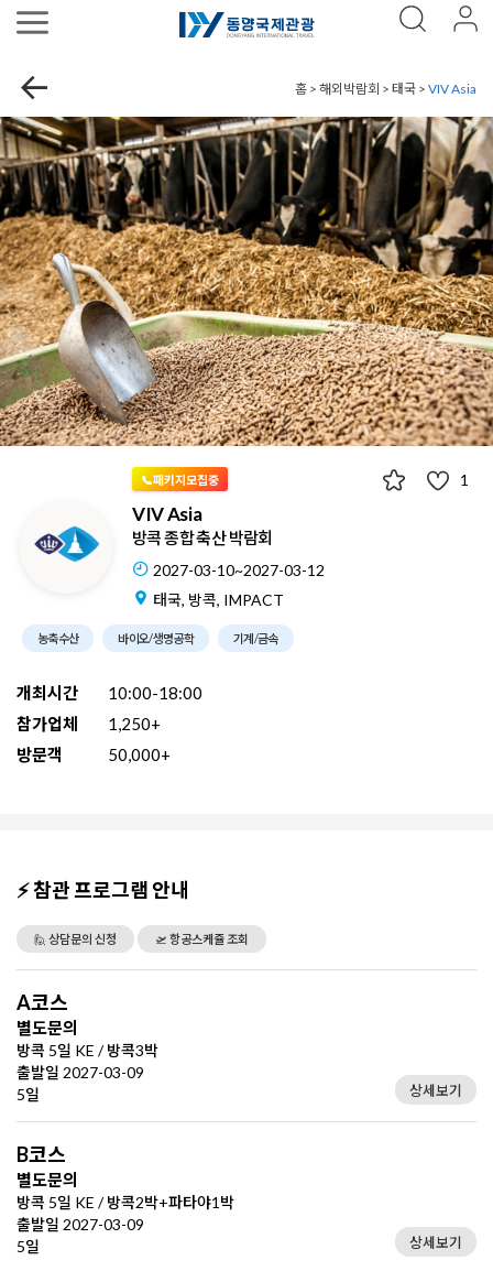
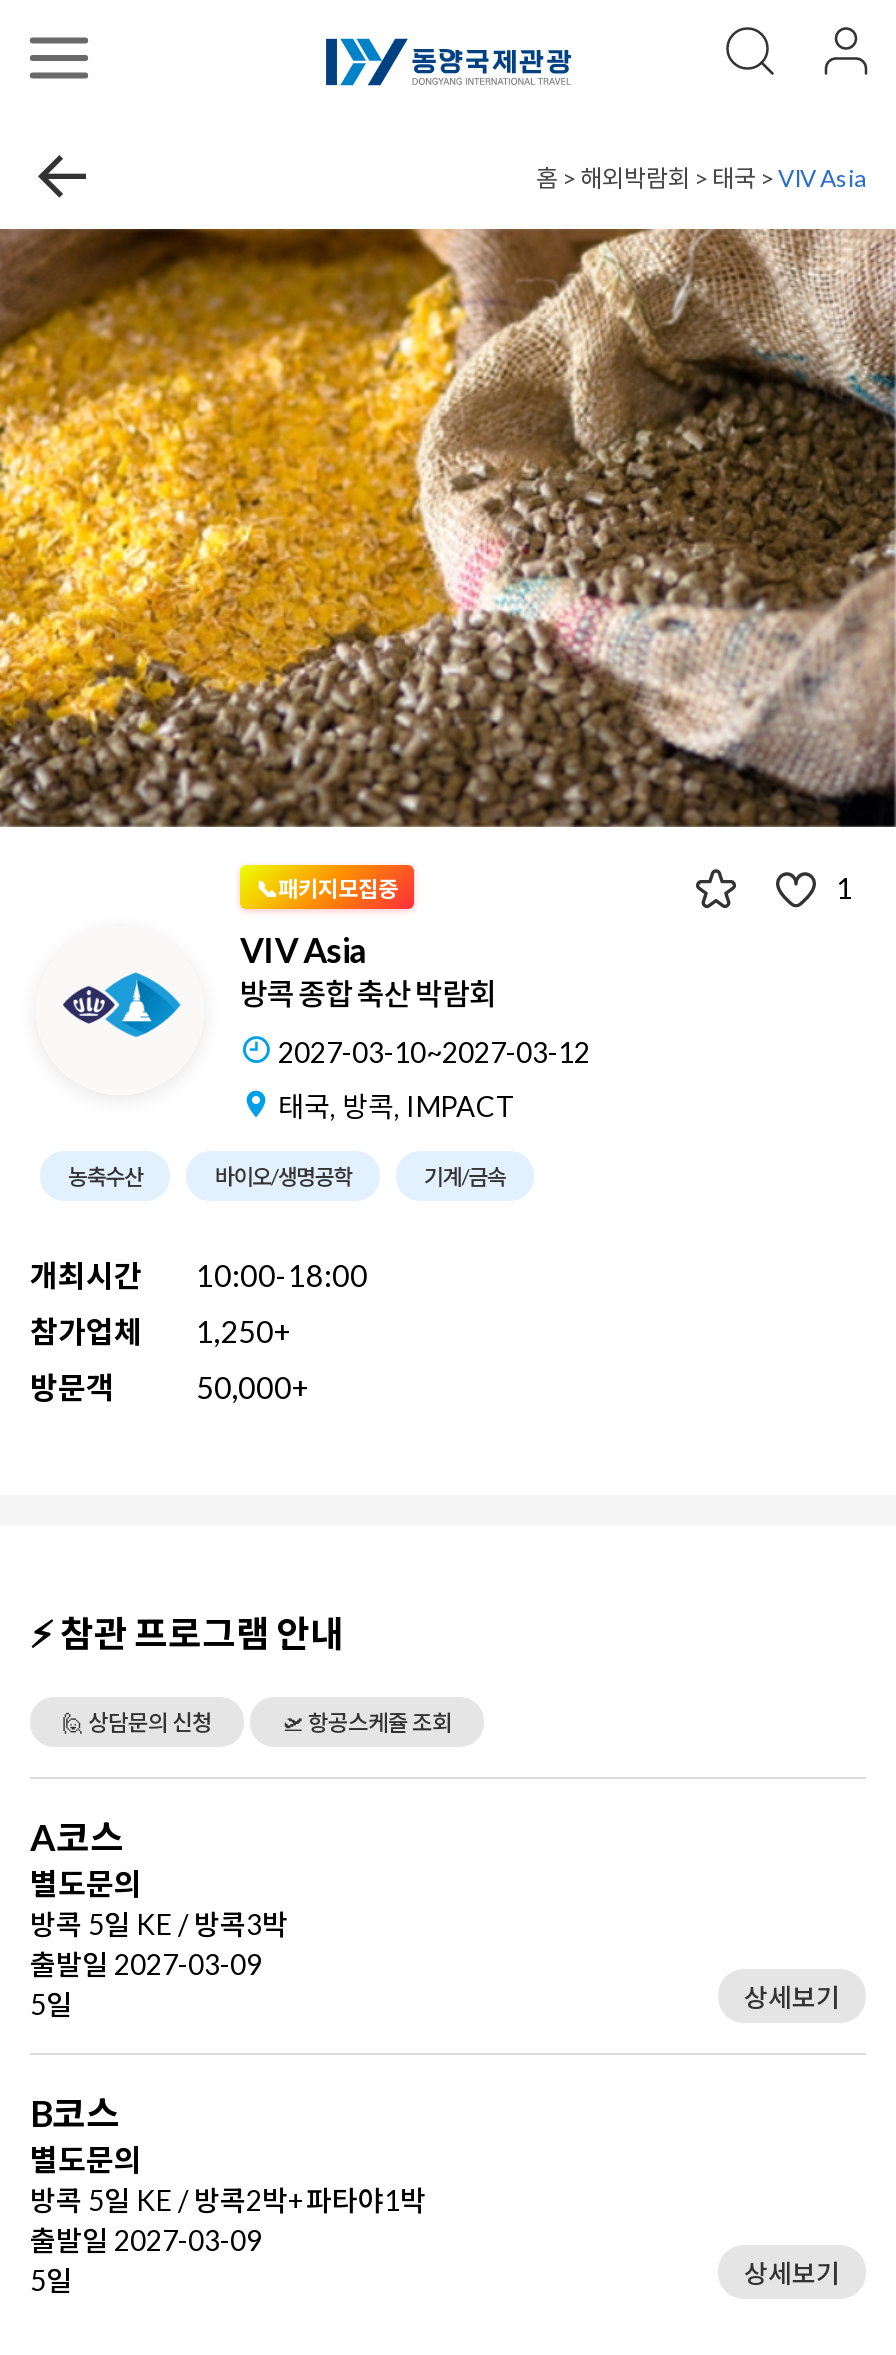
[3,116,490,447] [image] -> [6,227,890,829] [image]

